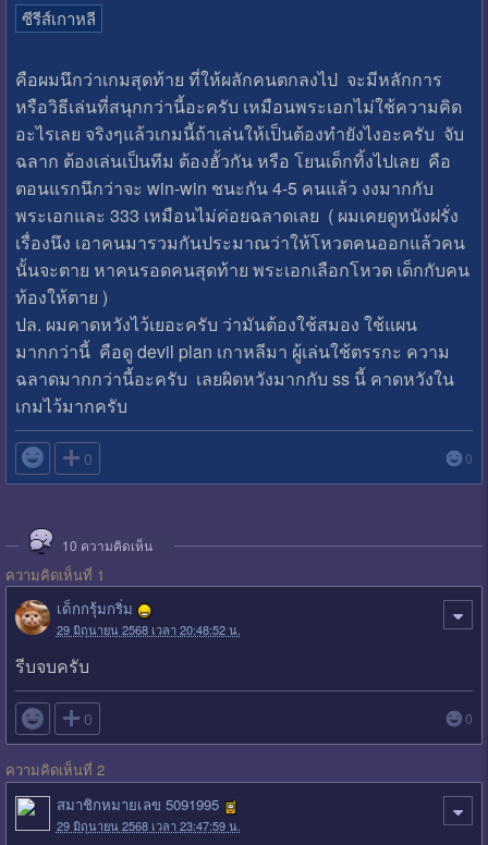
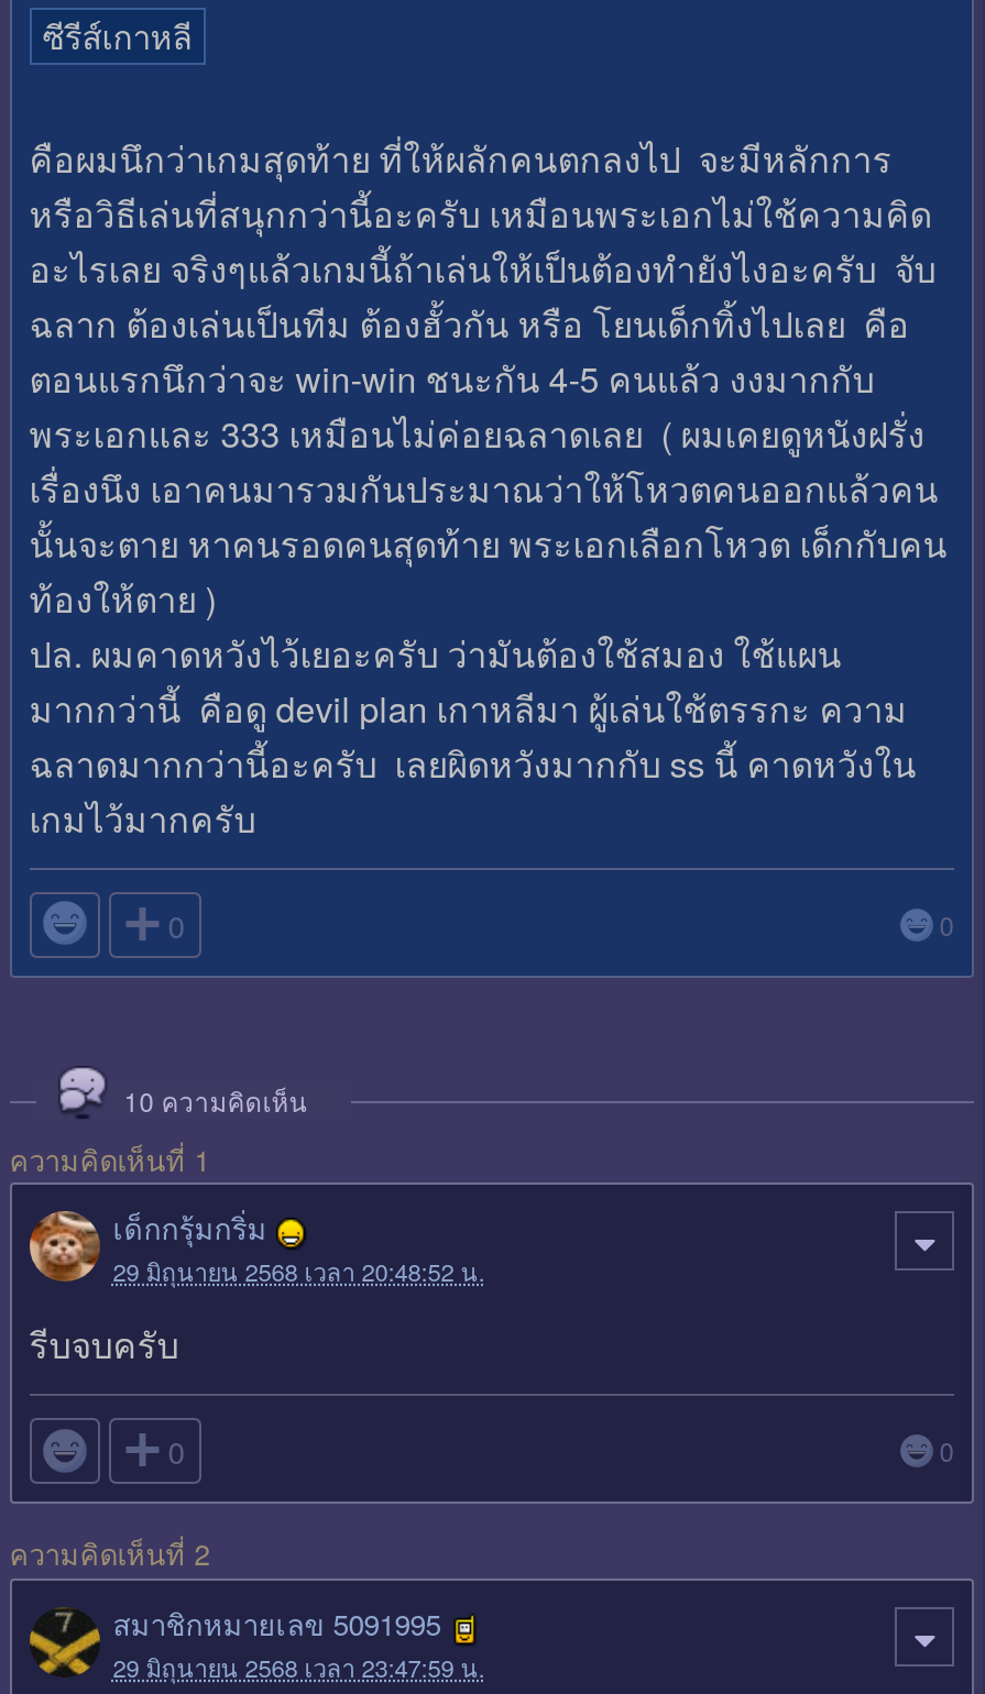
[14,795,51,832] [image] -> [28,1605,102,1680] [image]

